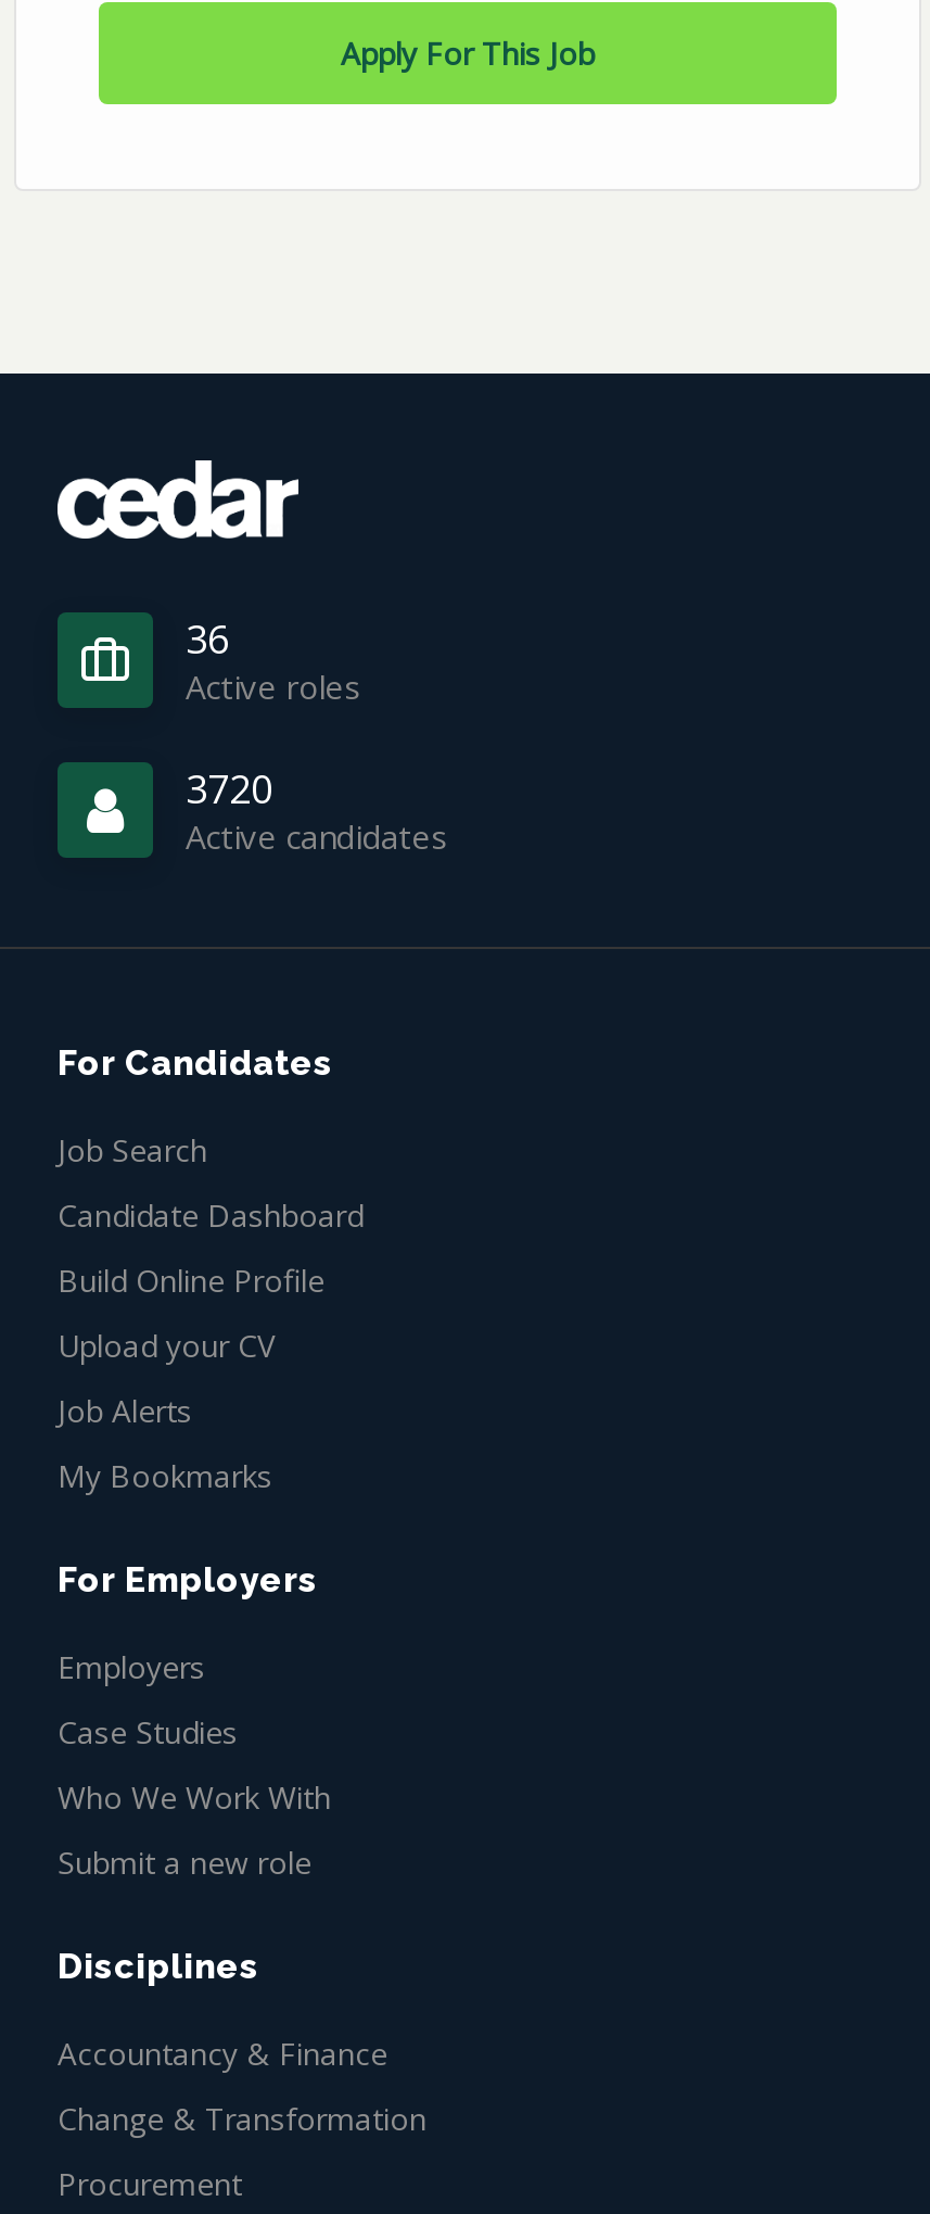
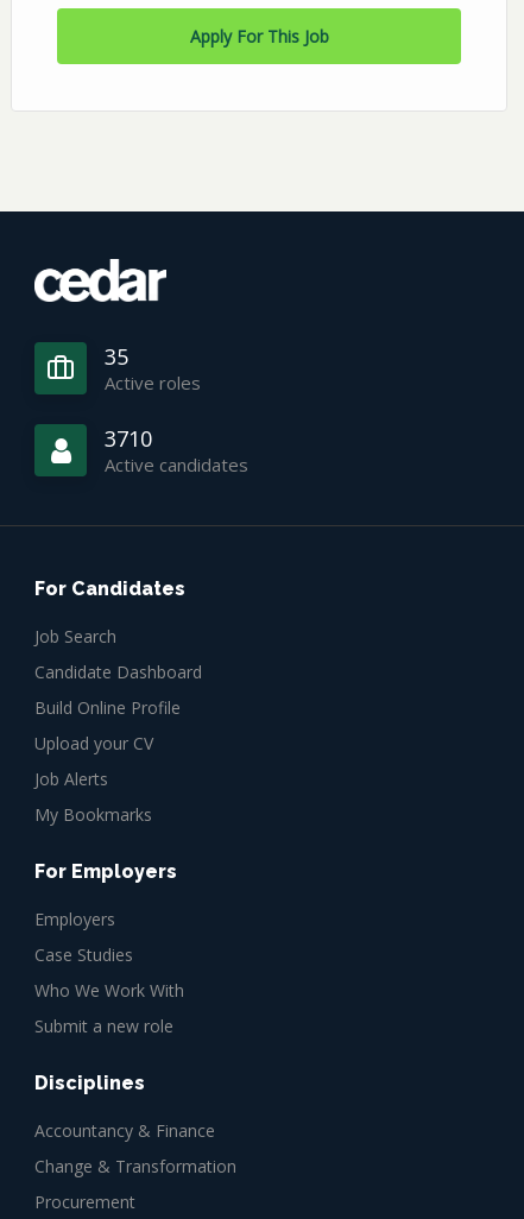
[186,612,229,664] 36 -> [105,342,128,371] 35
[186,762,272,814] 3720 -> [105,424,152,453] 3710

